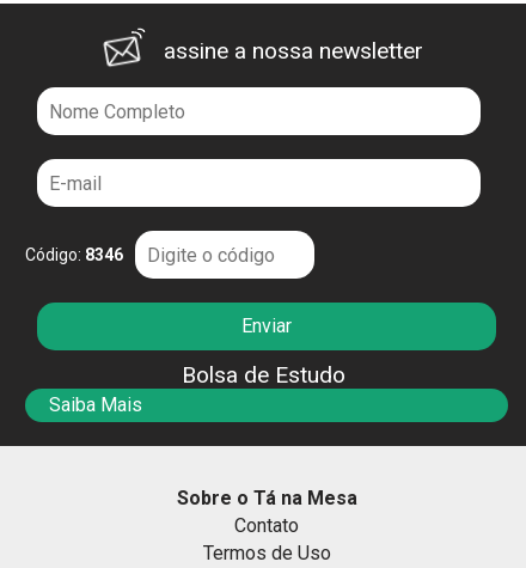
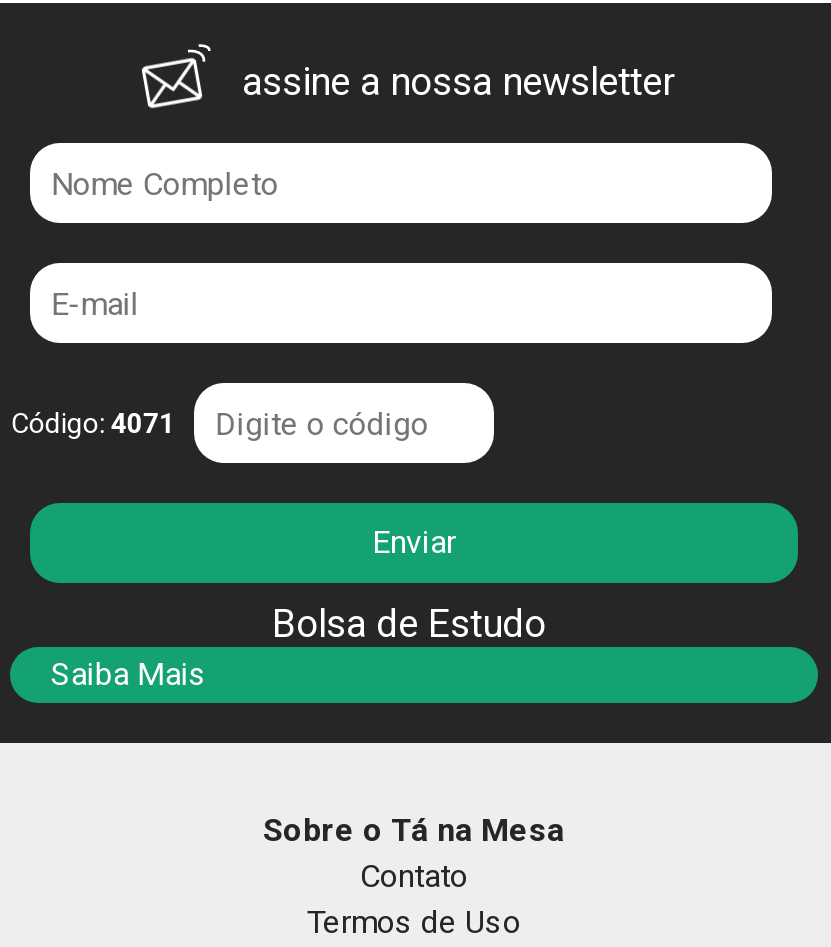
[26,245,124,264] Código: 8346 -> [11,407,175,439] Código: 4071

